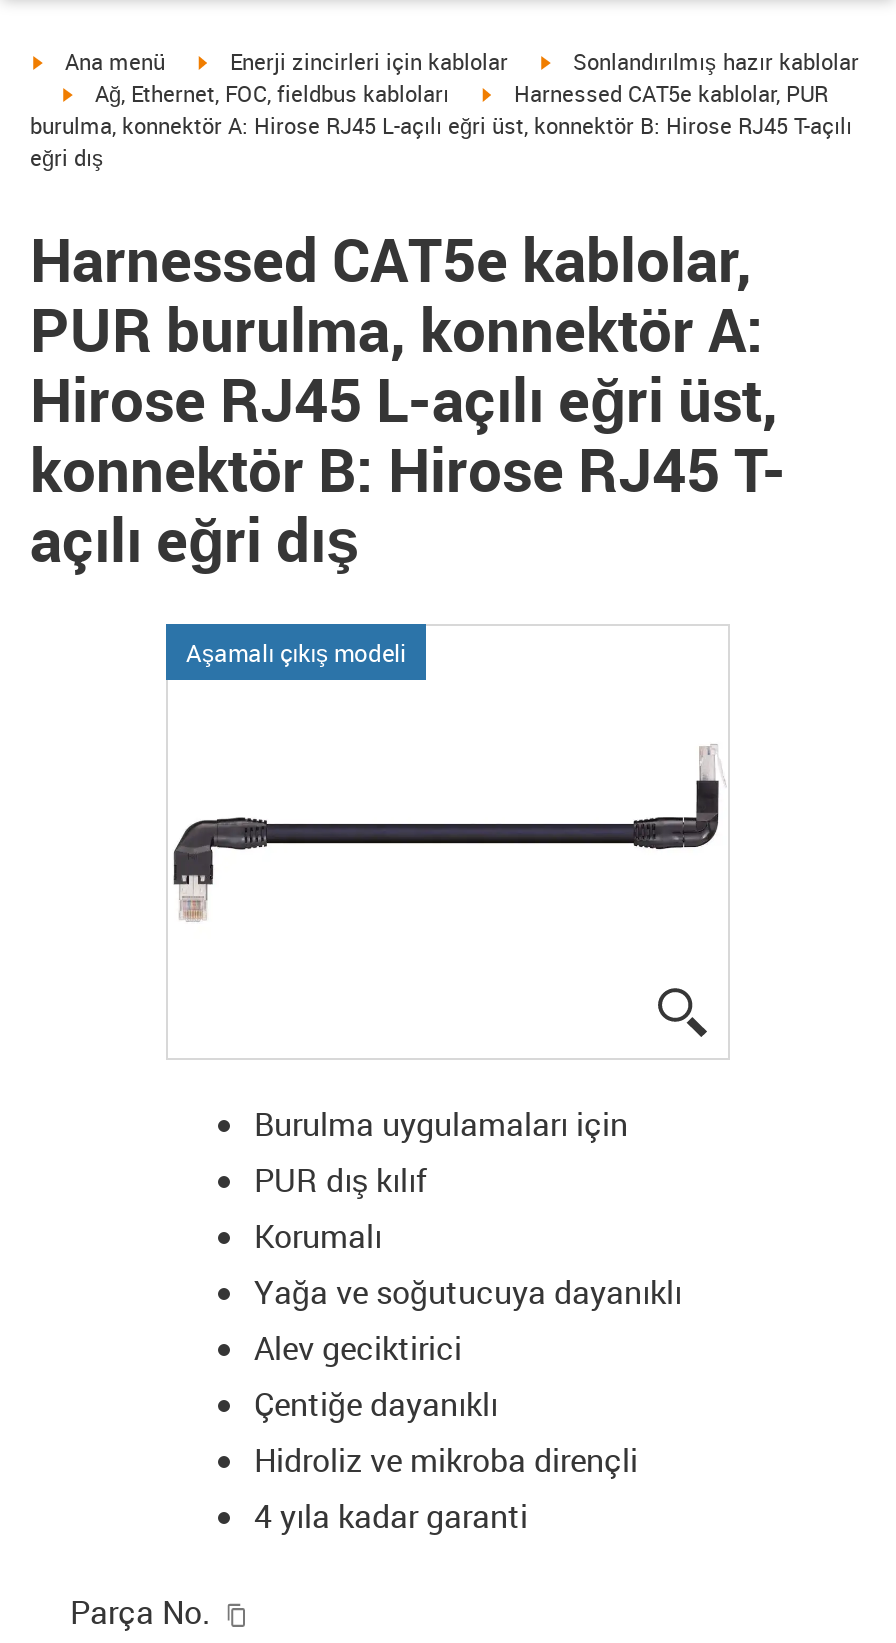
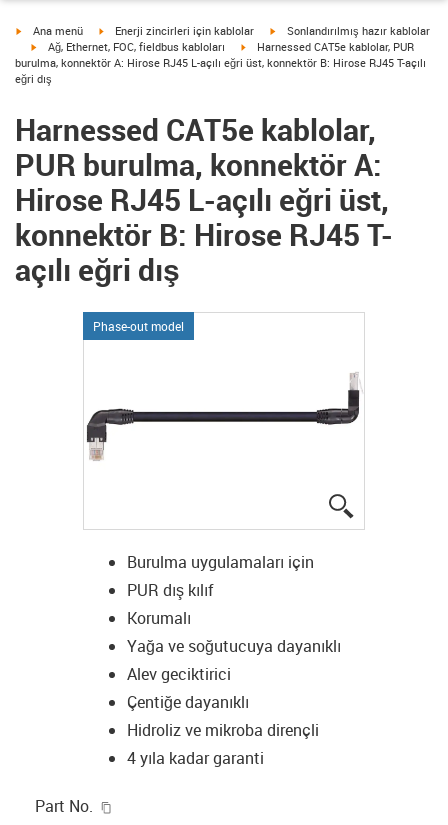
[186,635,406,667] Aşamalı çıkış modeli -> [93,317,184,333] Phase-out model
[70,1589,210,1633] Parça No. -> [35,794,93,816] Part No.

